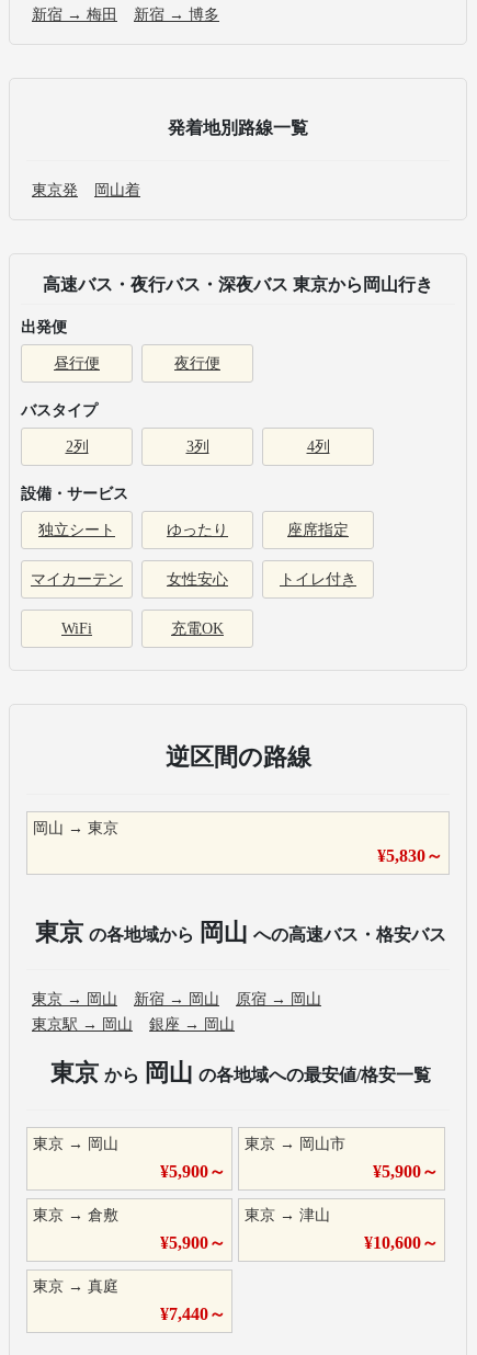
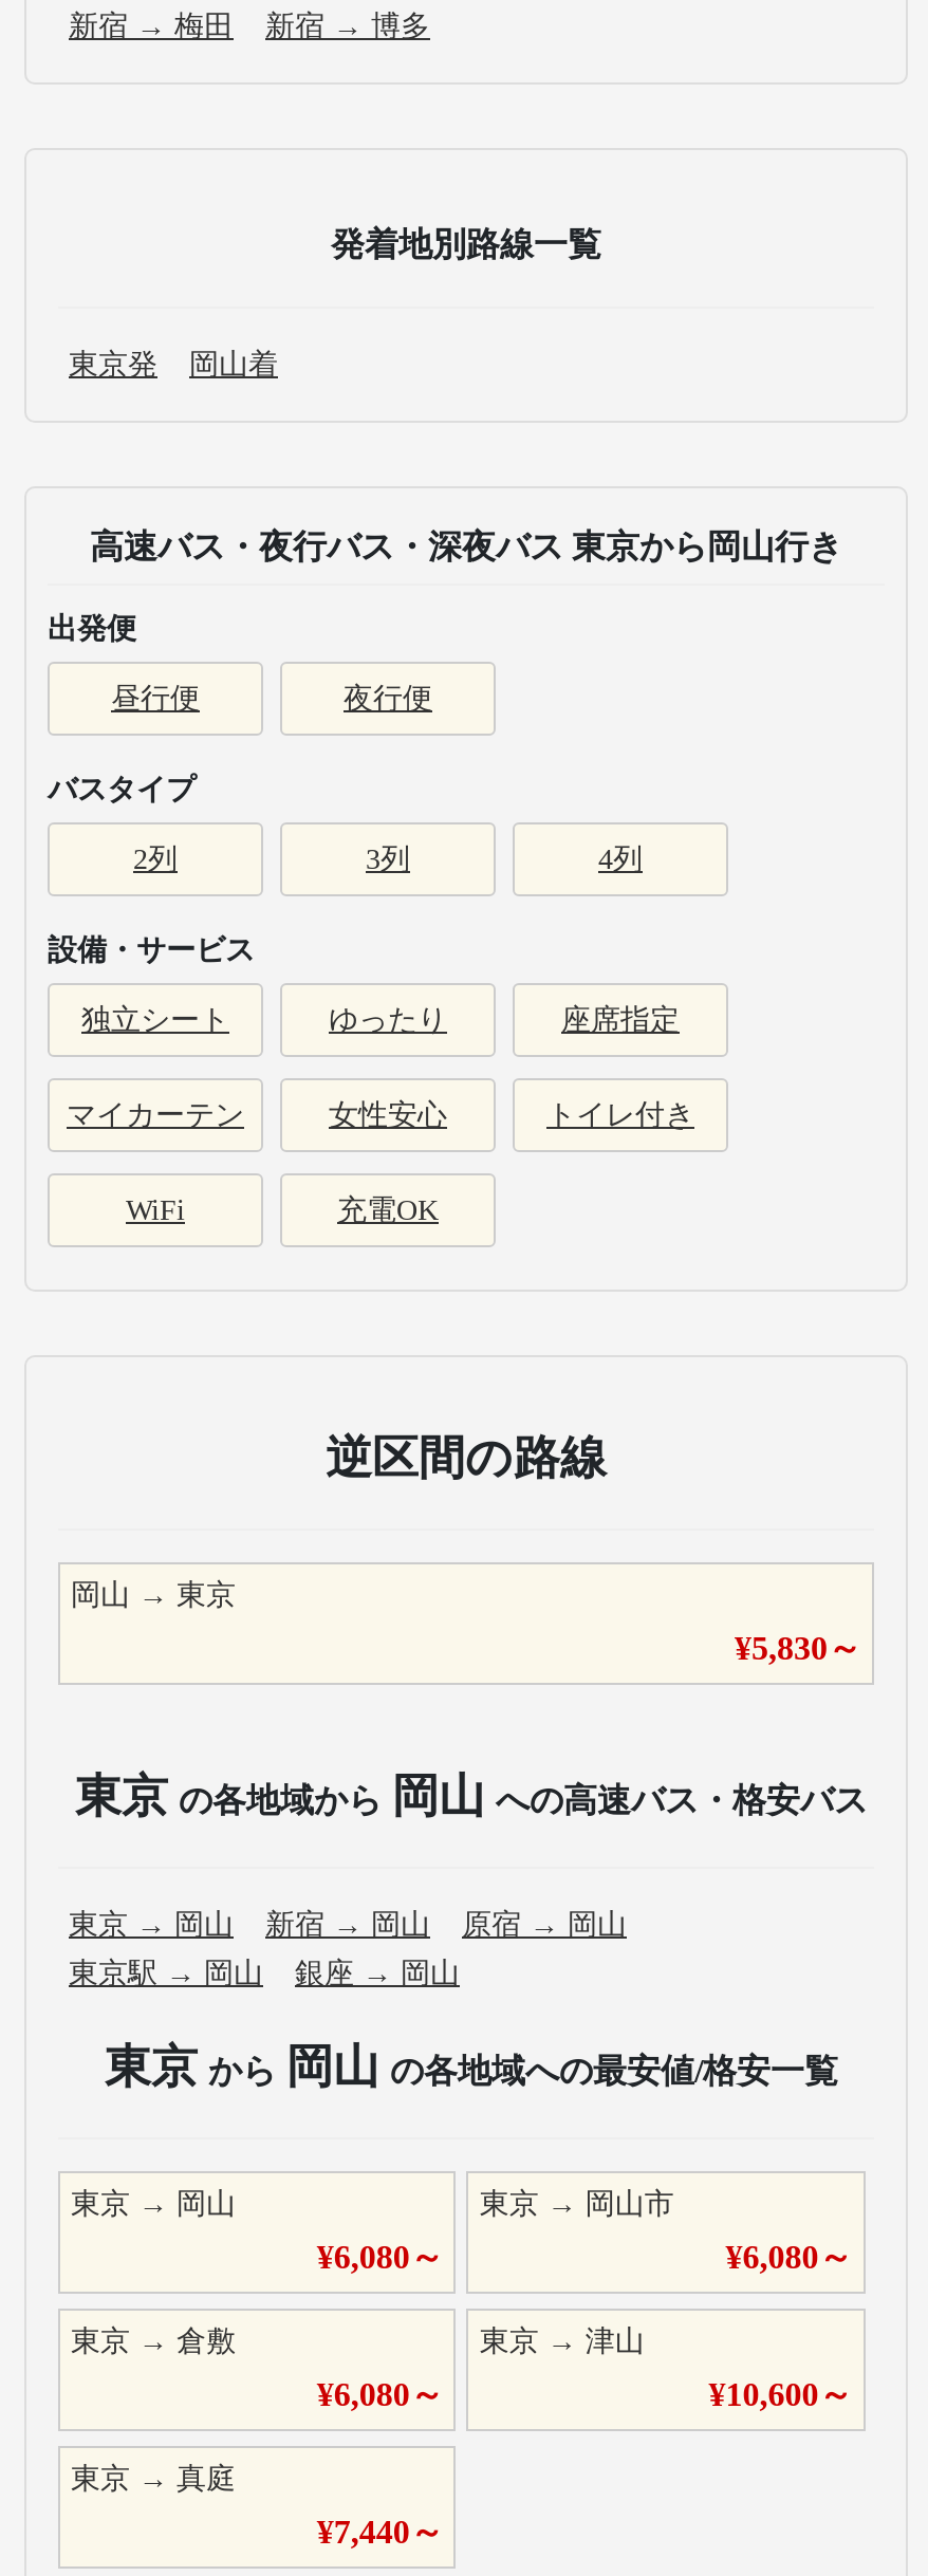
[161,1162,226,1181] ¥5,900～ -> [317,2239,444,2275] ¥6,080～
[372,1162,438,1181] ¥5,900～ -> [725,2239,852,2275] ¥6,080～
[161,1233,226,1252] ¥5,900～ -> [317,2376,444,2412] ¥6,080～

